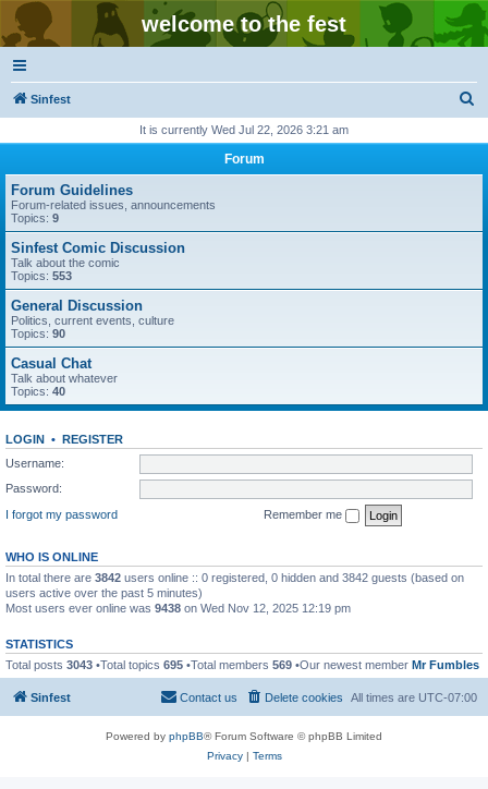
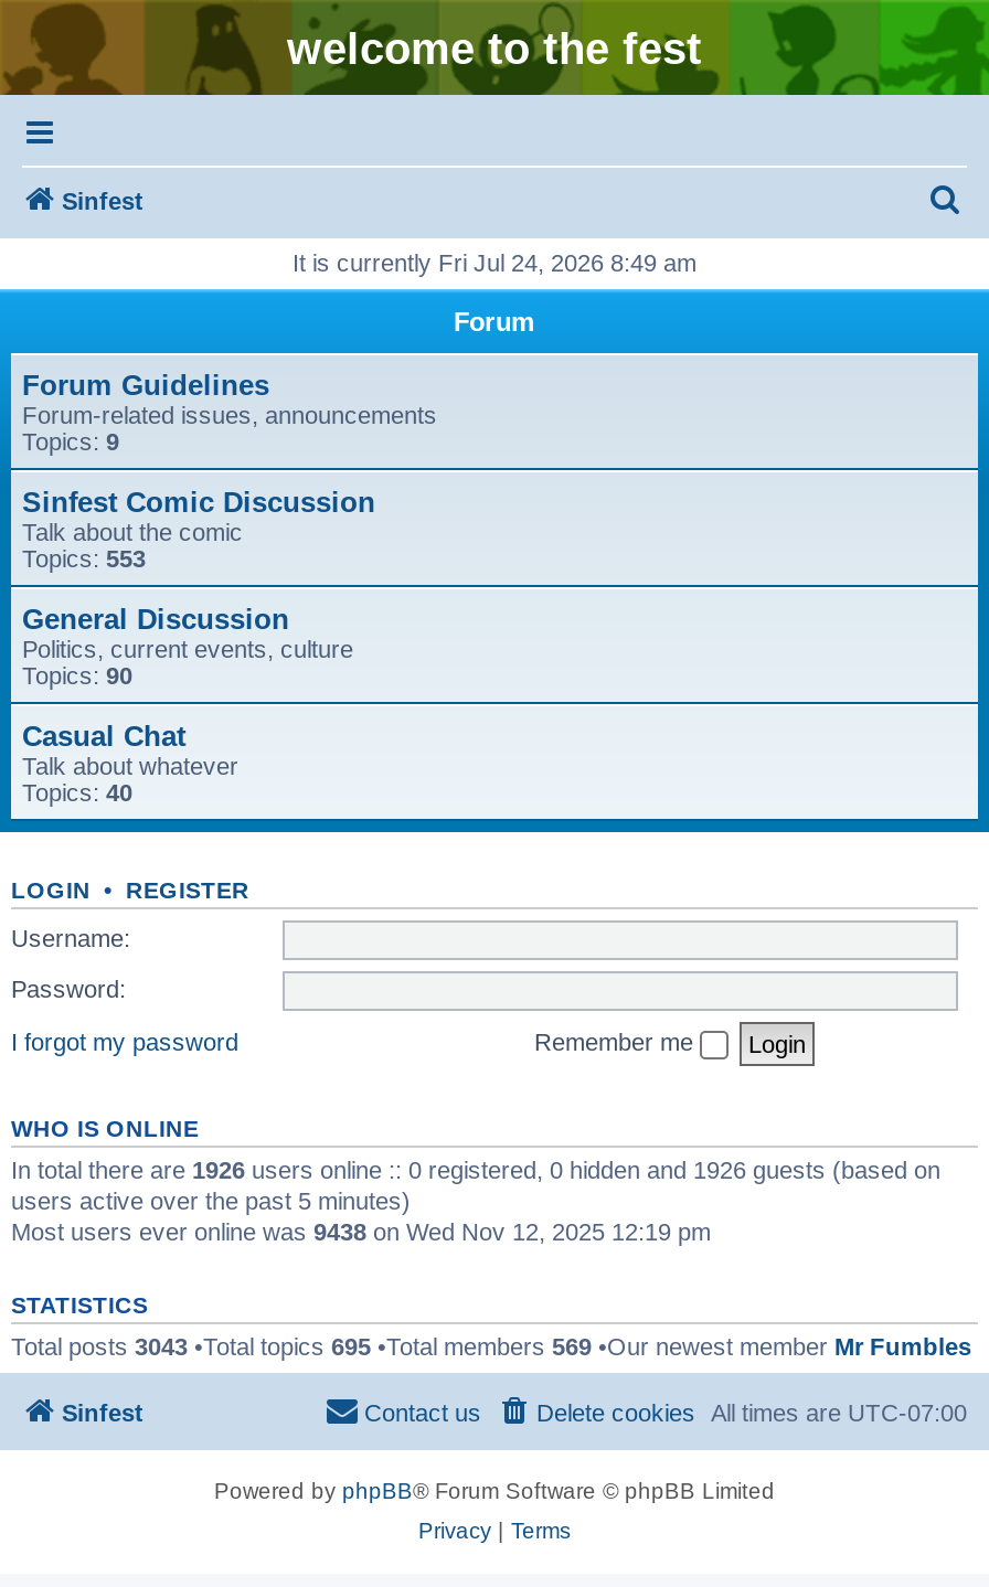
[139,123,349,136] It is currently Wed Jul 22, 2026 3:21 am -> [293,249,696,276] It is currently Fri Jul 24, 2026 8:49 am
[5,570,464,584] In total there are 3842 users online :: 0 registered, 0 hidden and 3842 guests (based on -> [11,1155,940,1182] In total there are 1926 users online :: 0 registered, 0 hidden and 1926 guests (based on

